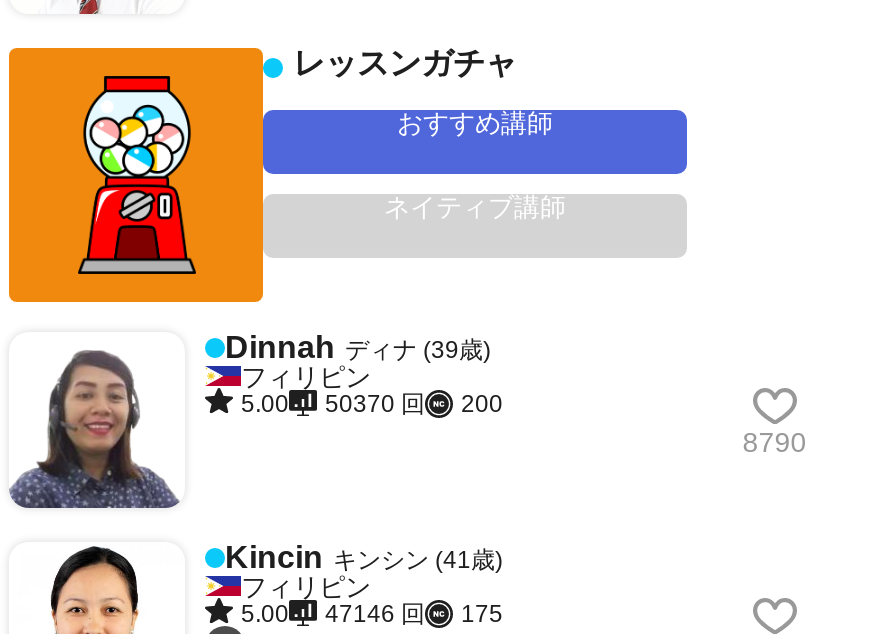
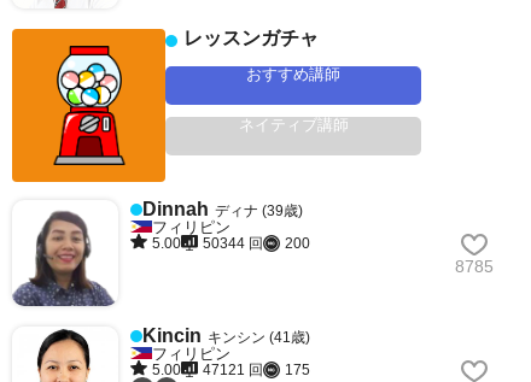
[241,390,503,418] 5.00 50370 回 200 -> [152,235,310,252] 5.00 50344 回 200
[743,427,807,459] 8790 -> [455,257,493,276] 8785
[241,600,503,628] 5.00 47146 回 175 -> [152,362,310,378] 5.00 47121 回 175

